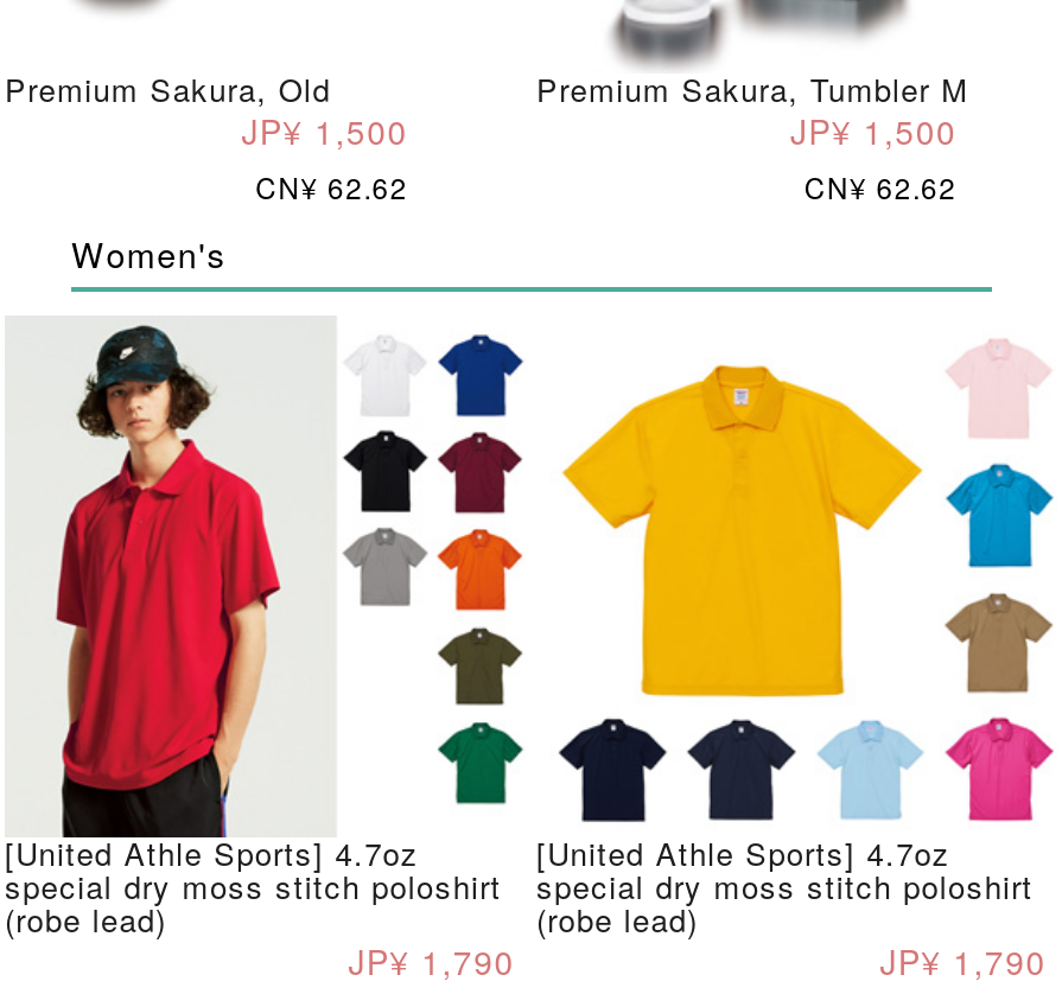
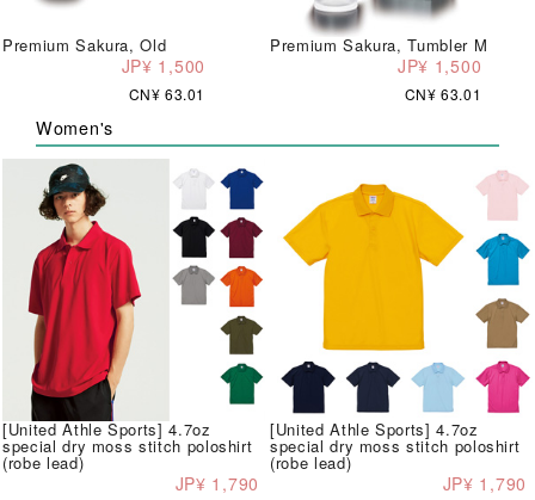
[255,165,408,205] CN¥ 62.62 -> [128,83,205,103] CN¥ 63.01
[804,165,957,205] CN¥ 62.62 -> [405,83,481,103] CN¥ 63.01

